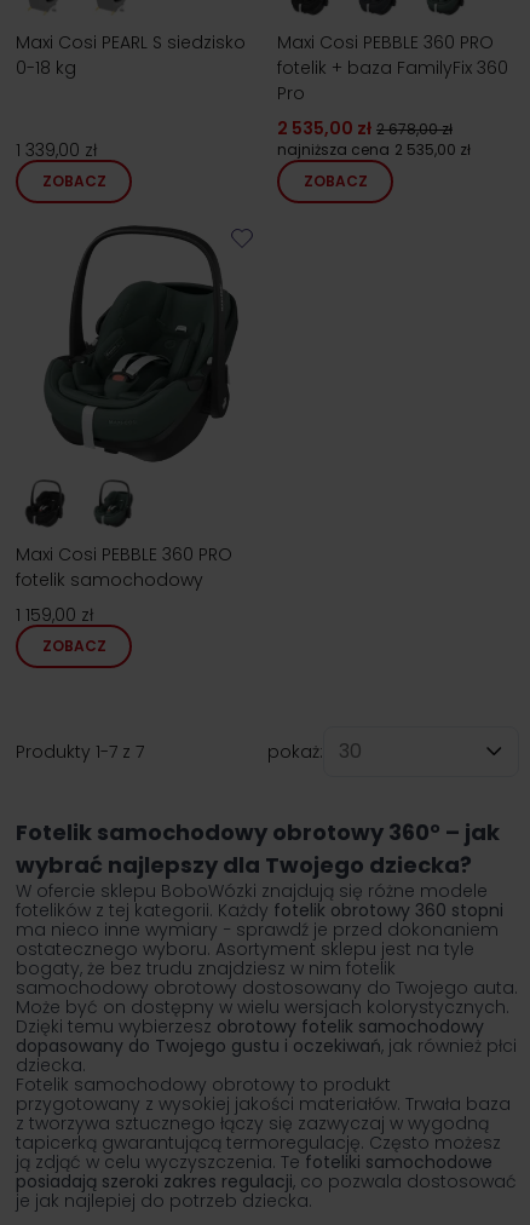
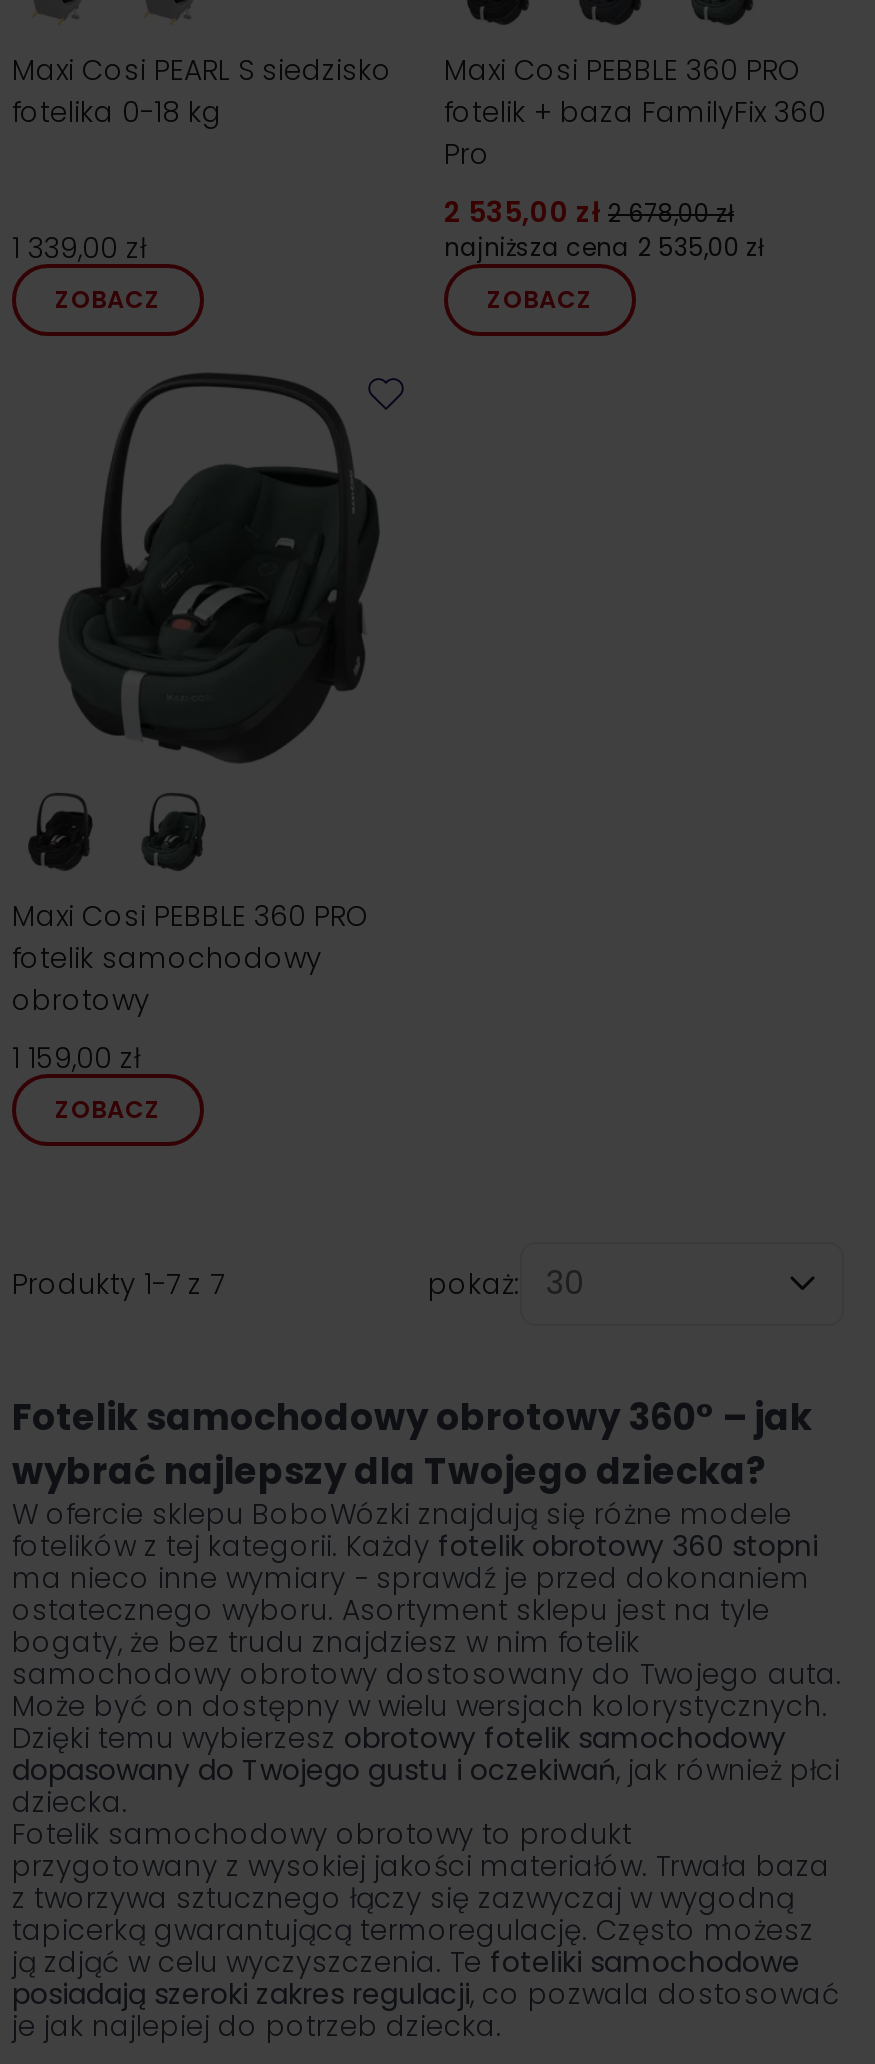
[16,56,76,80] 0-18 kg -> [12,92,222,132] fotelika 0-18 kg
none -> [12,980,150,1020] obrotowy

